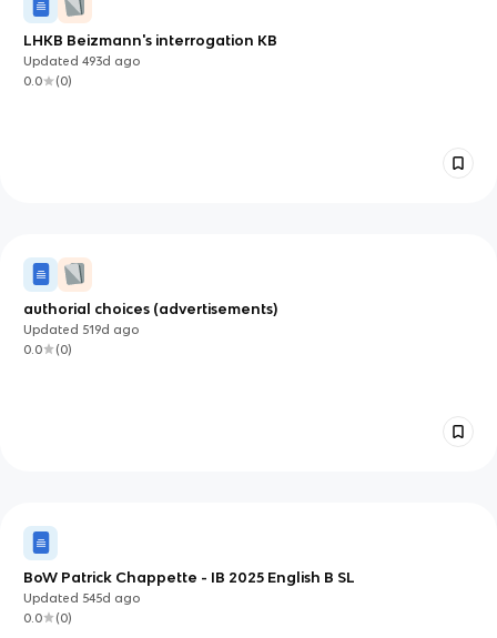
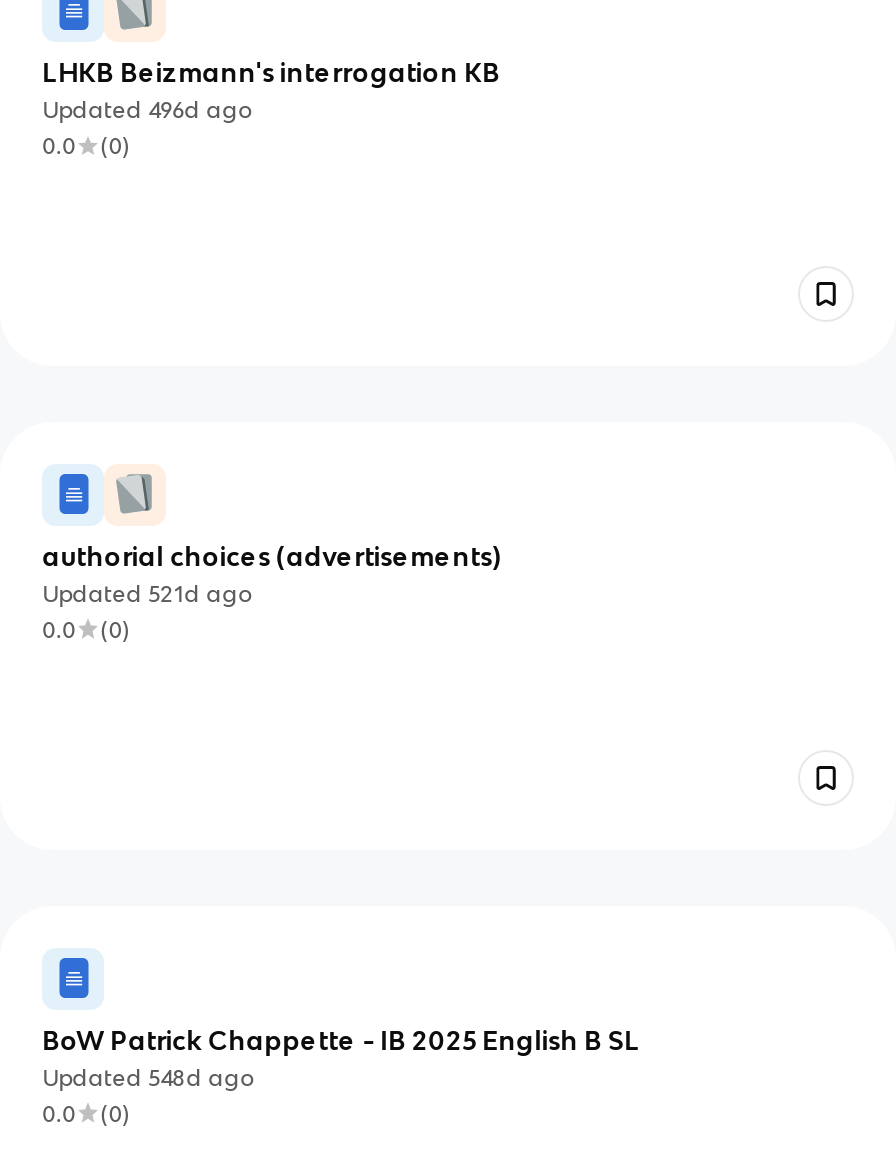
[23,54,140,68] Updated 493d ago -> [42,98,252,122] Updated 496d ago
[23,323,139,336] Updated 519d ago -> [42,582,252,606] Updated 521d ago
[23,592,140,605] Updated 545d ago -> [42,1066,254,1090] Updated 548d ago

